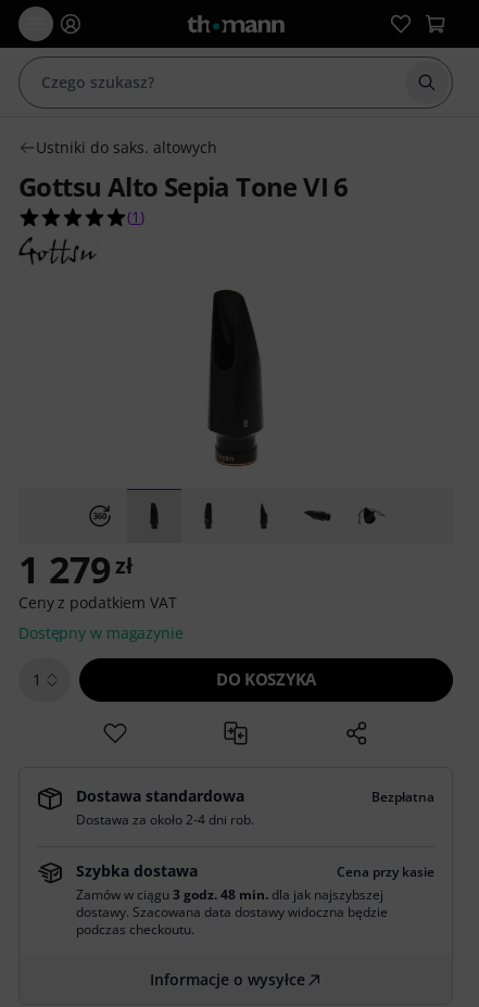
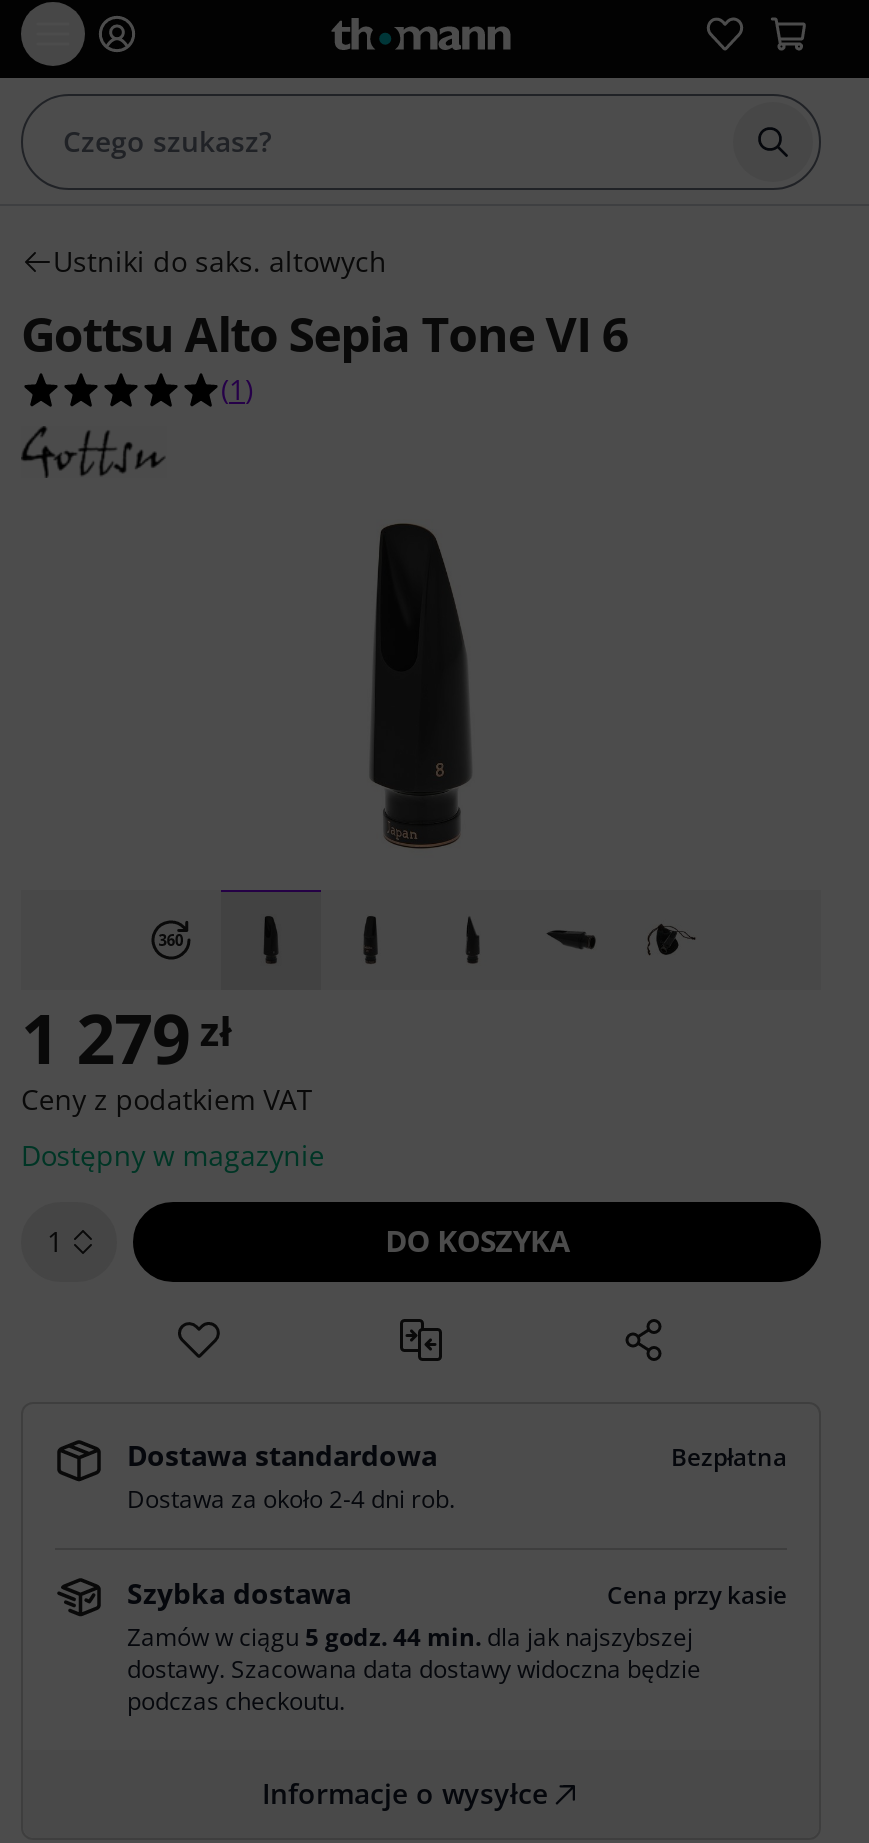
[76,885,383,904] Zamów w ciągu 3 godz. 48 min. dla jak najszybszej -> [127,1620,693,1654] Zamów w ciągu 5 godz. 44 min. dla jak najszybszej

